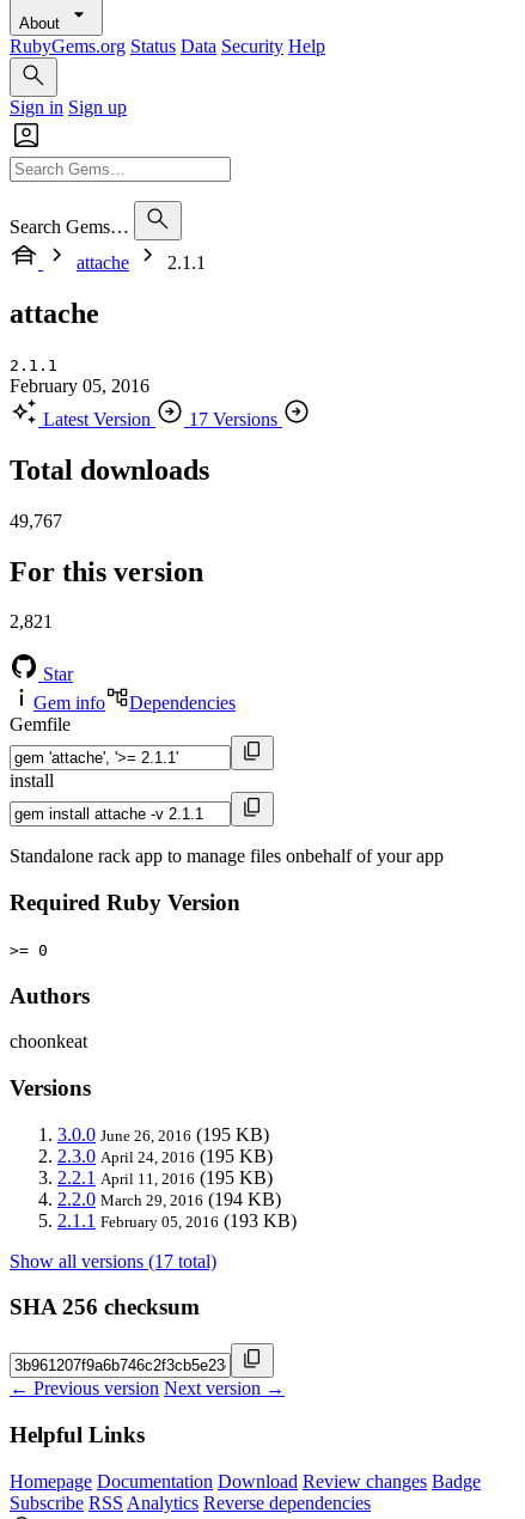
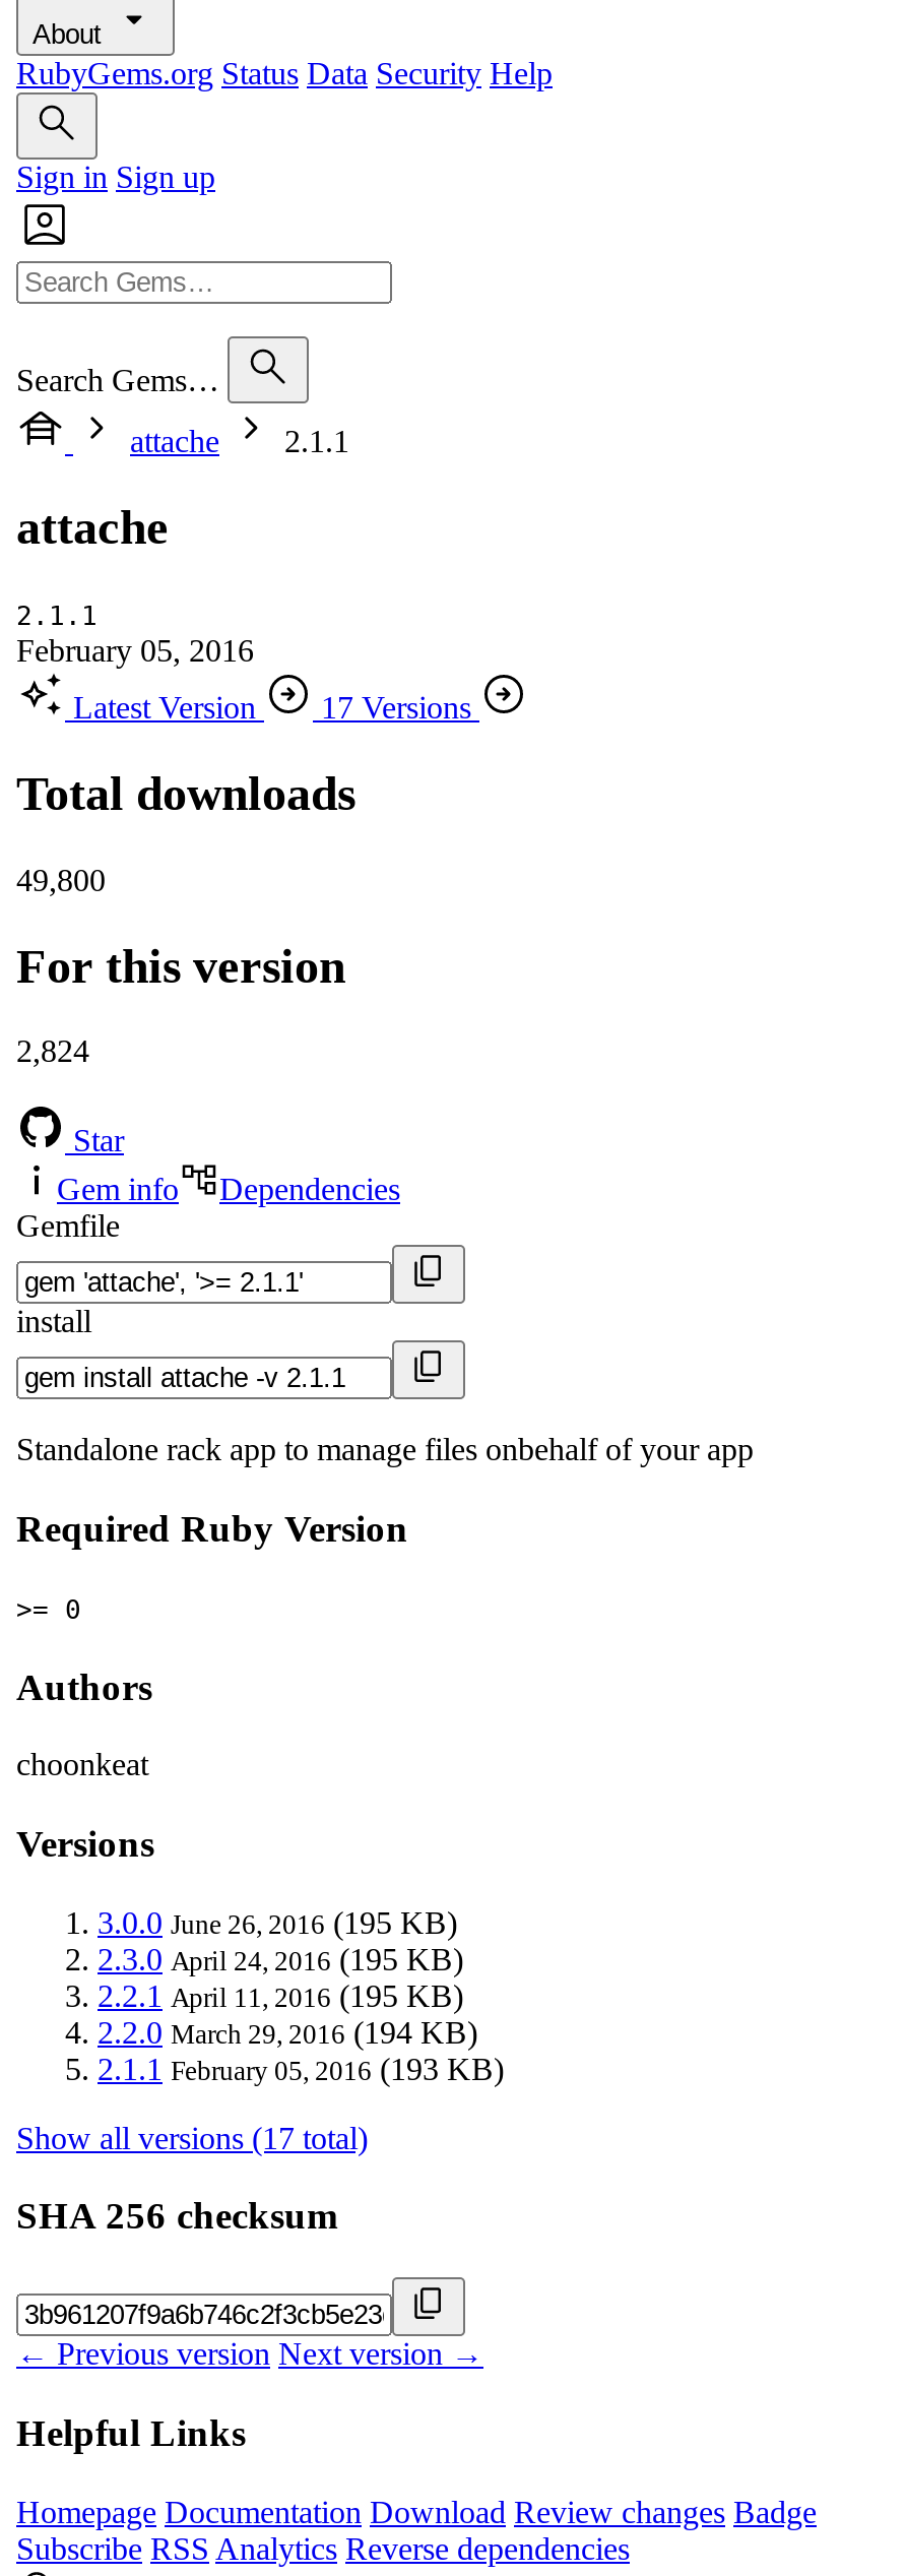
[10,510,62,531] 49,767 -> [16,862,106,896] 49,800
[10,612,53,632] 2,821 -> [16,1034,89,1069] 2,824

